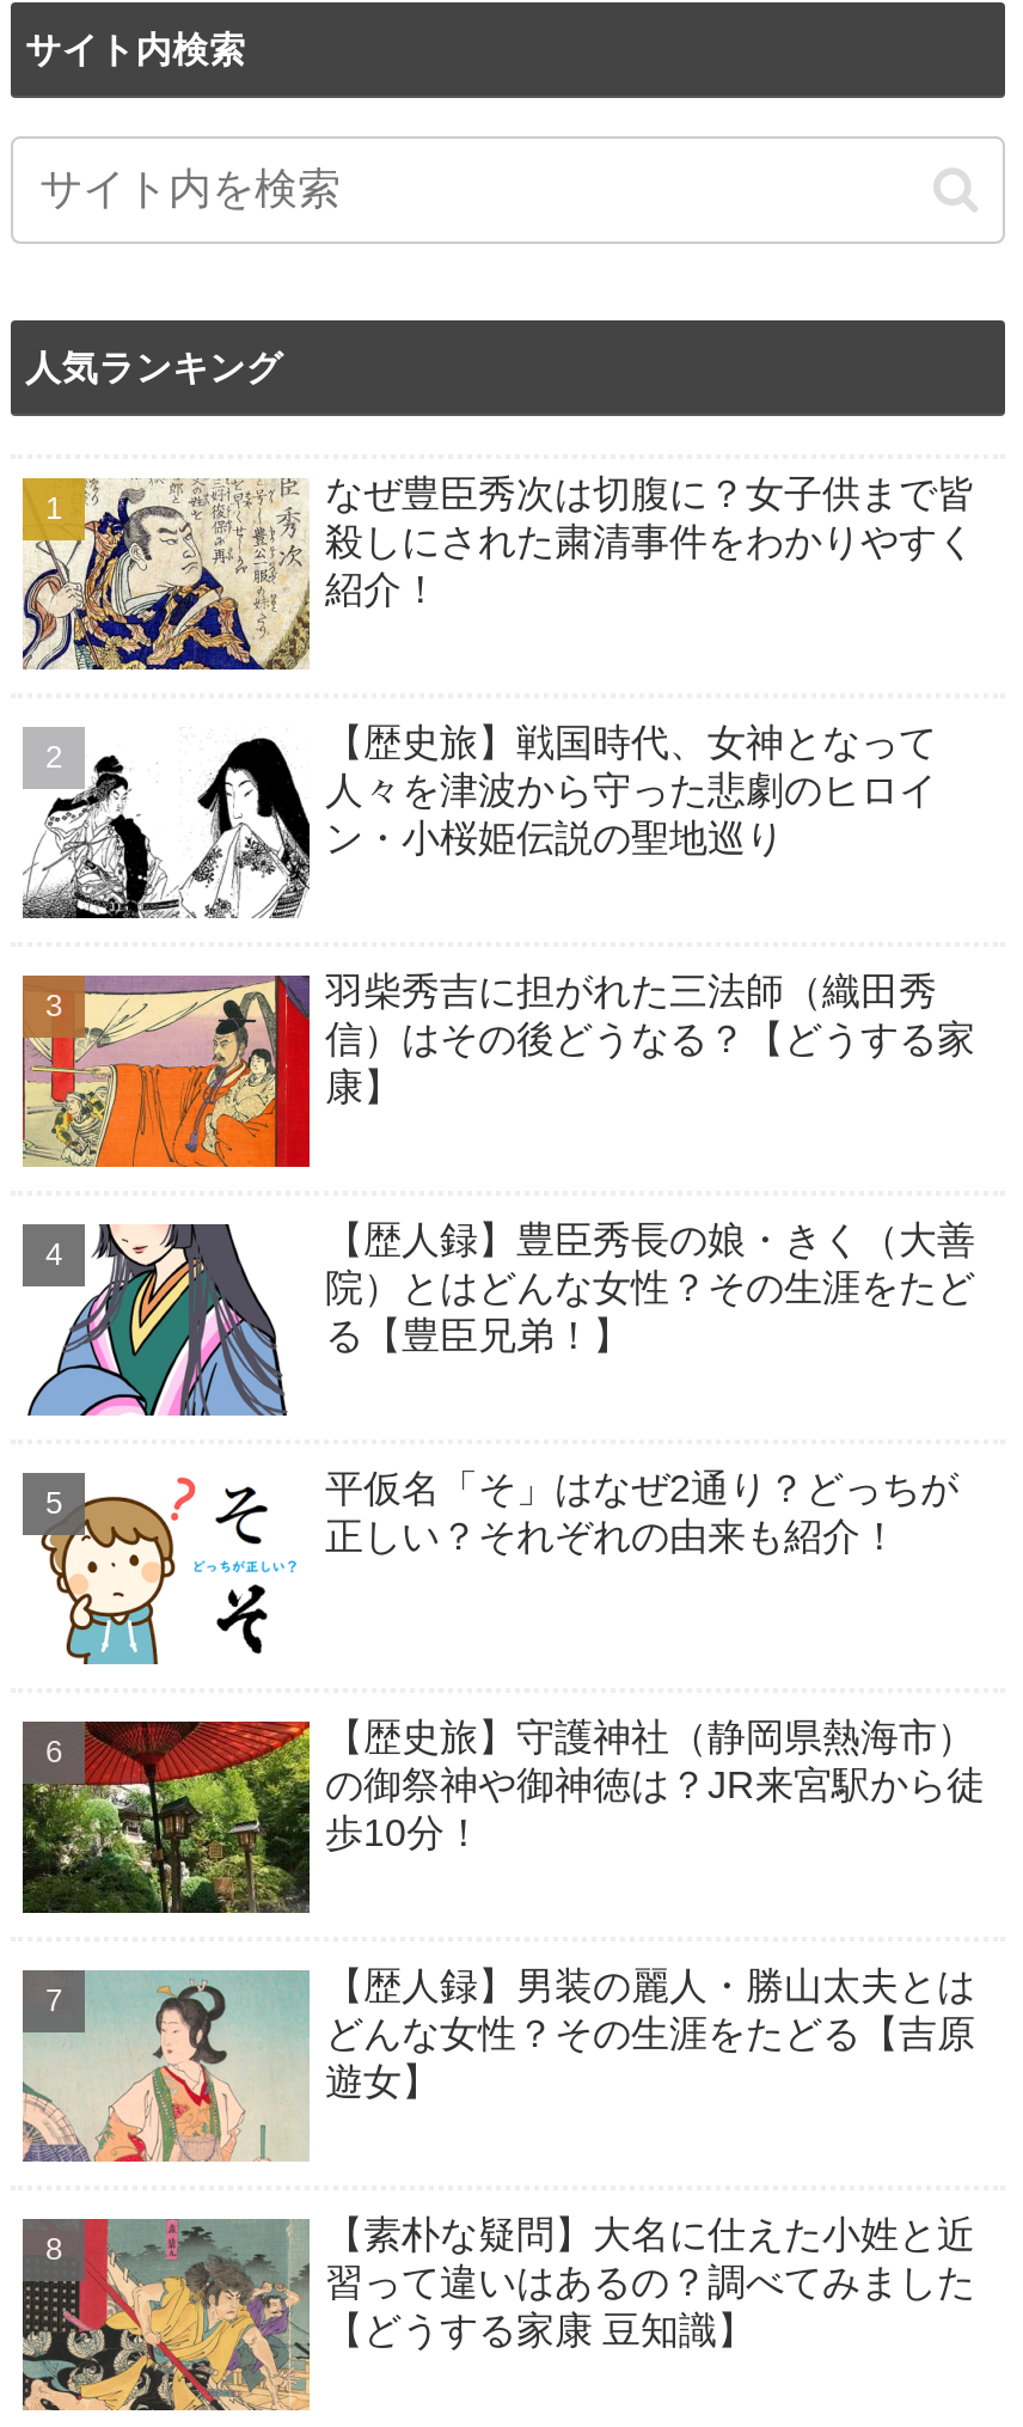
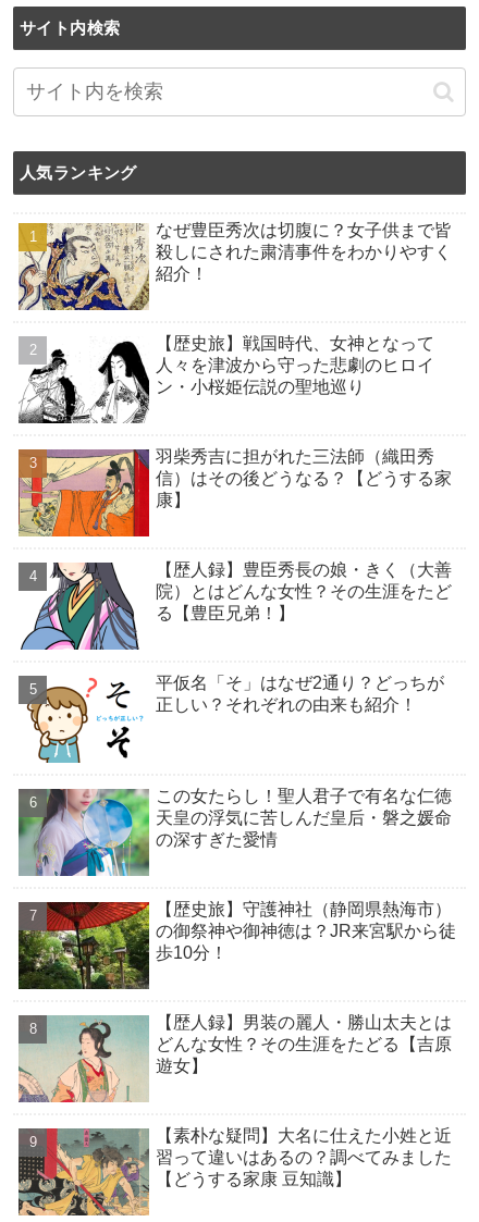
none -> [17,787,452,877] [image] | この女たらし！聖人君子で有名な仁徳 | 天皇の浮気に苦しんだ皇后・磐之媛命 | の深すぎた愛情

